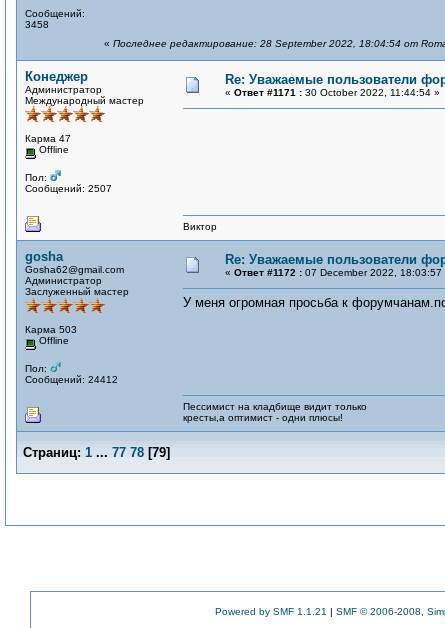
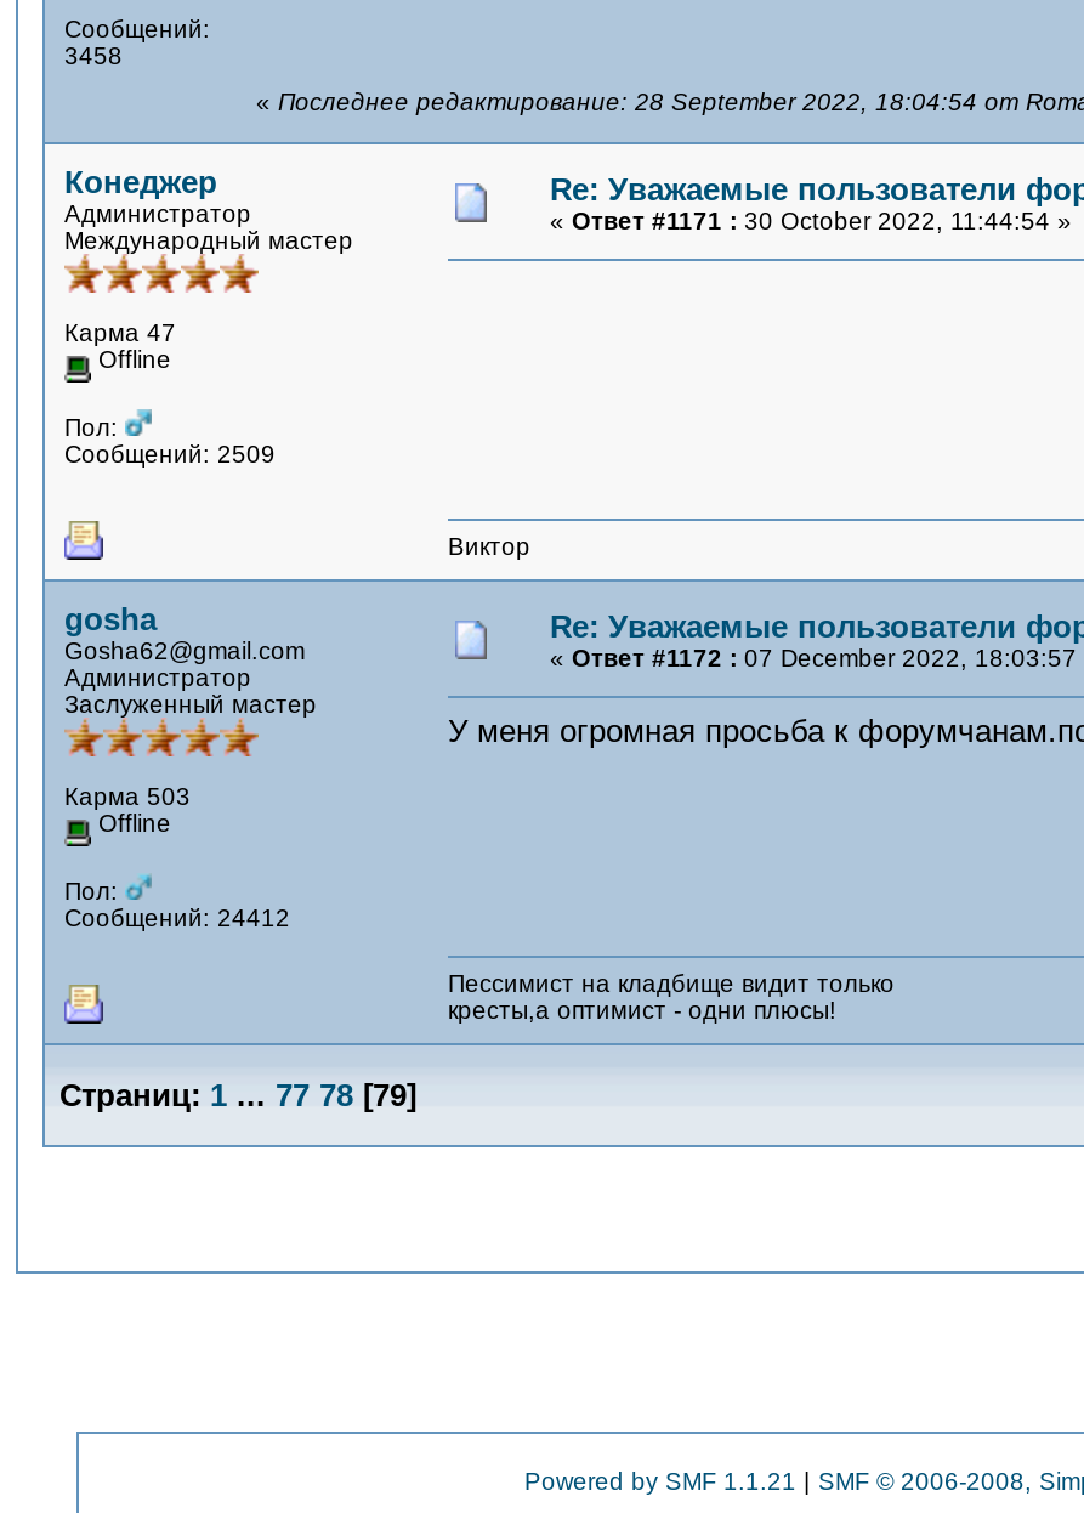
[25,182,112,193] Сообщений: 2507 -> [64,440,276,466] Сообщений: 2509

